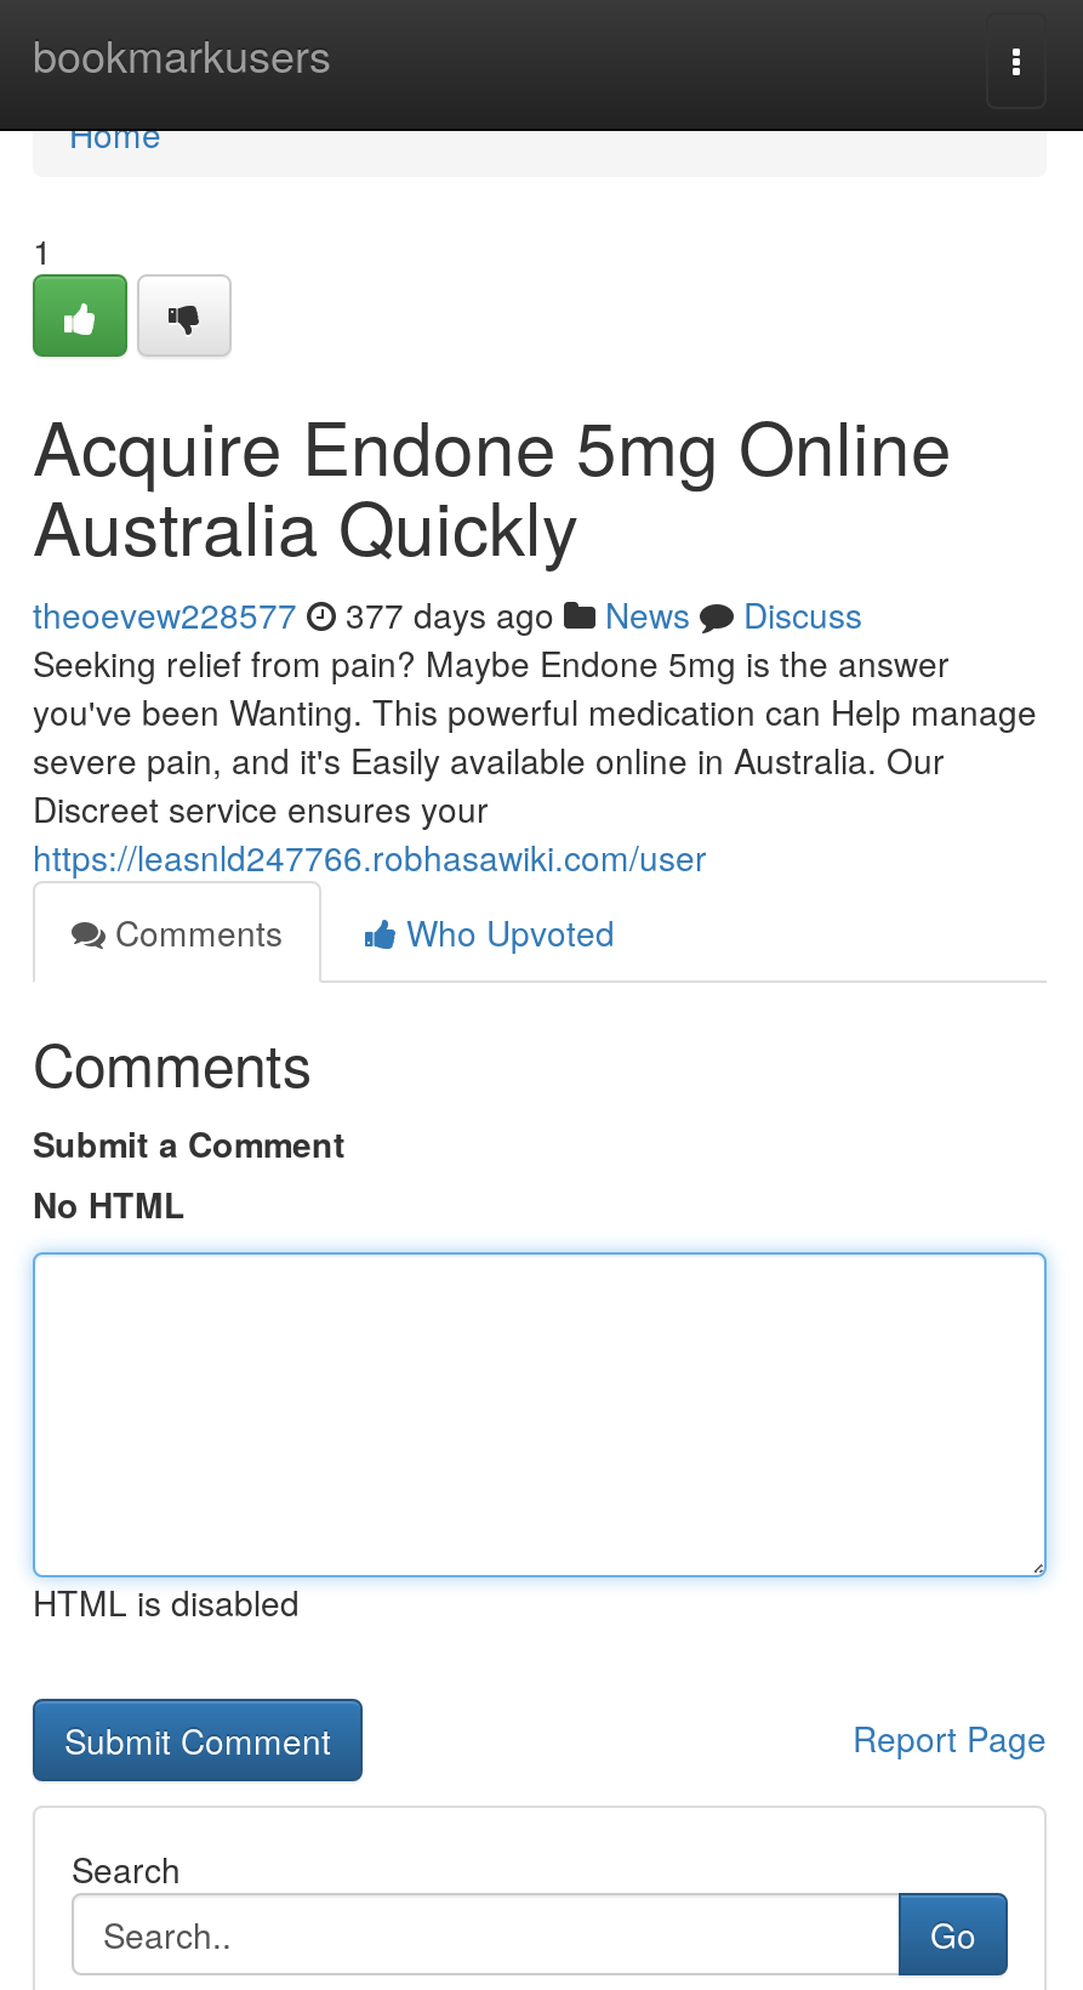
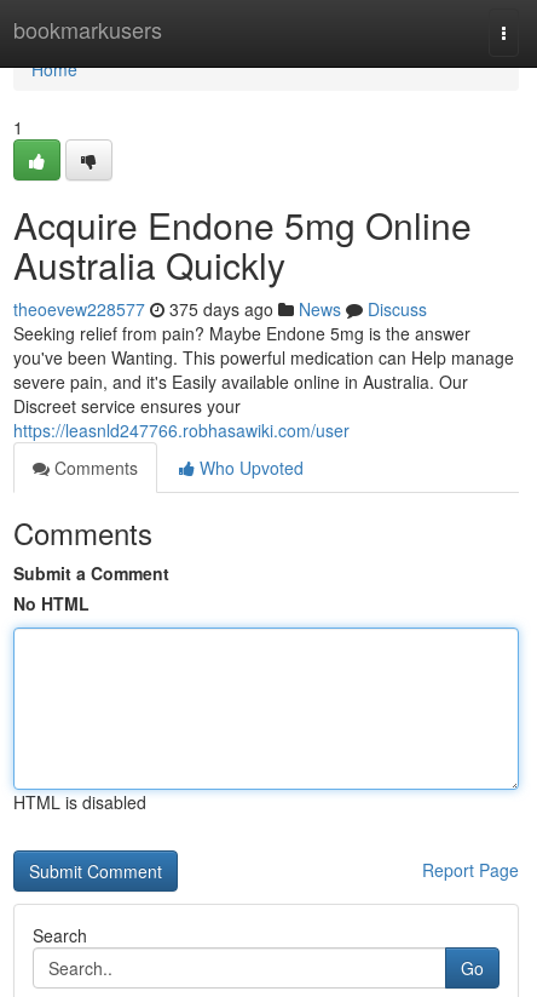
[33,590,862,638] theoevew228577 377 days ago News Discuss -> [13,297,427,321] theoevew228577 375 days ago News Discuss

